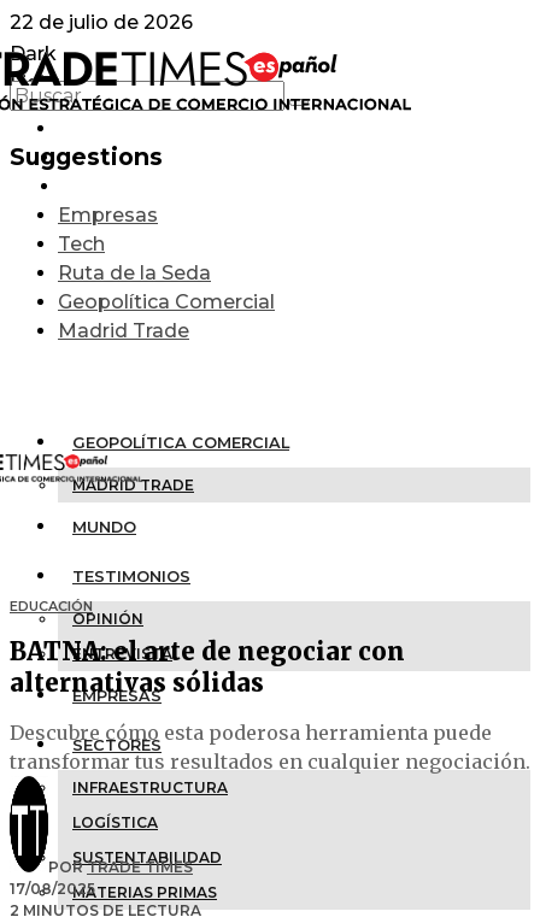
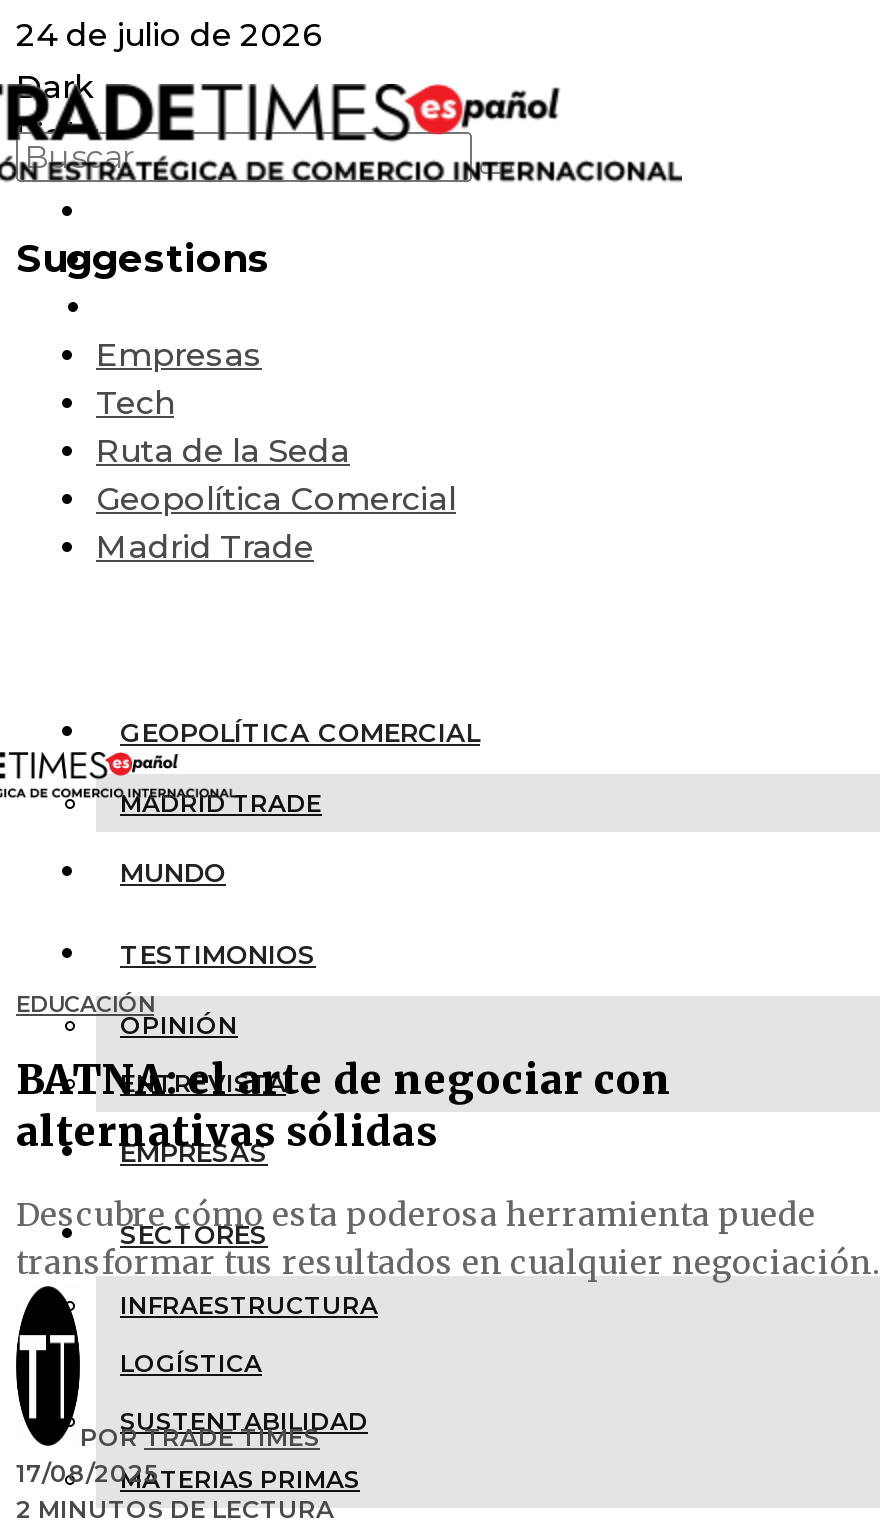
[10,11,193,34] 22 de julio de 2026 -> [16,16,322,54] 24 de julio de 2026

